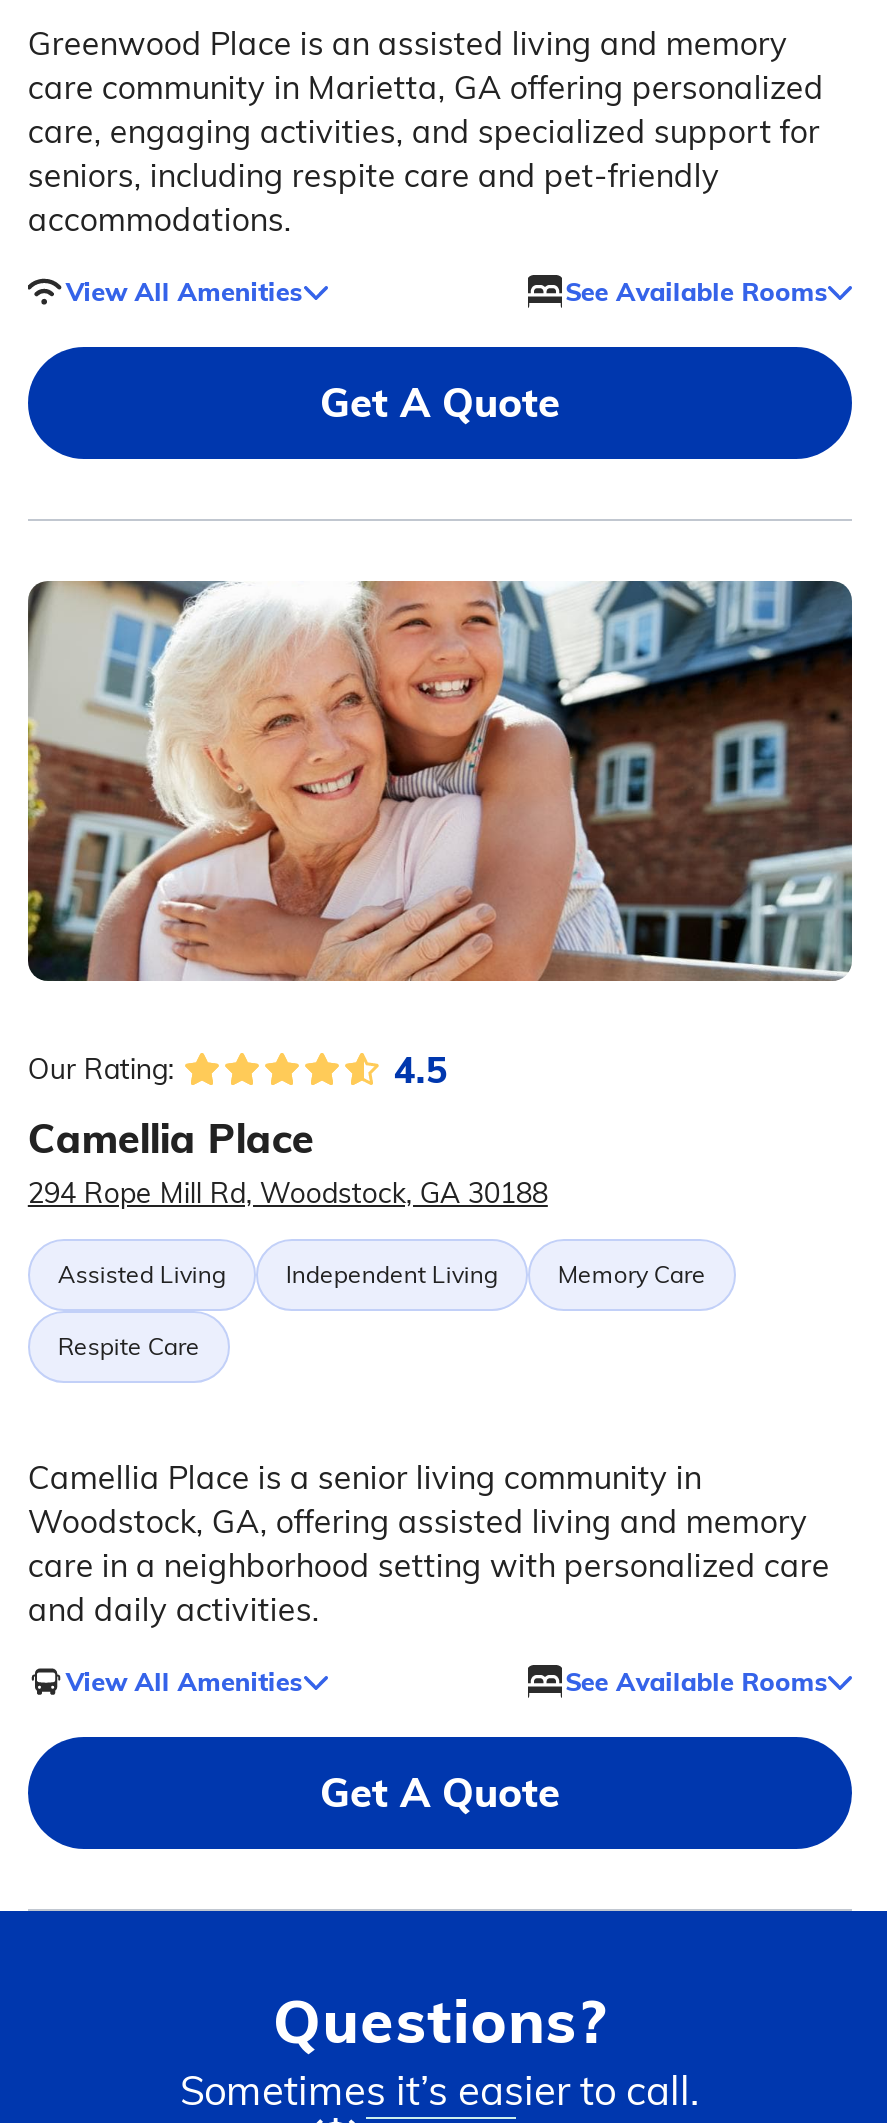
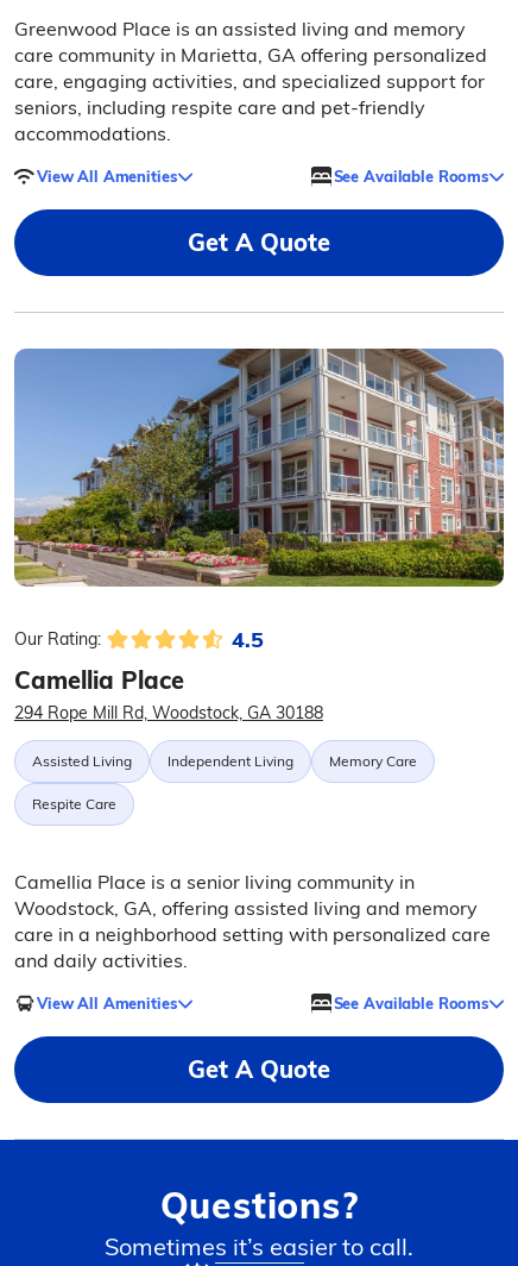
[26,579,854,983] [image] -> [13,347,505,587] [image]

